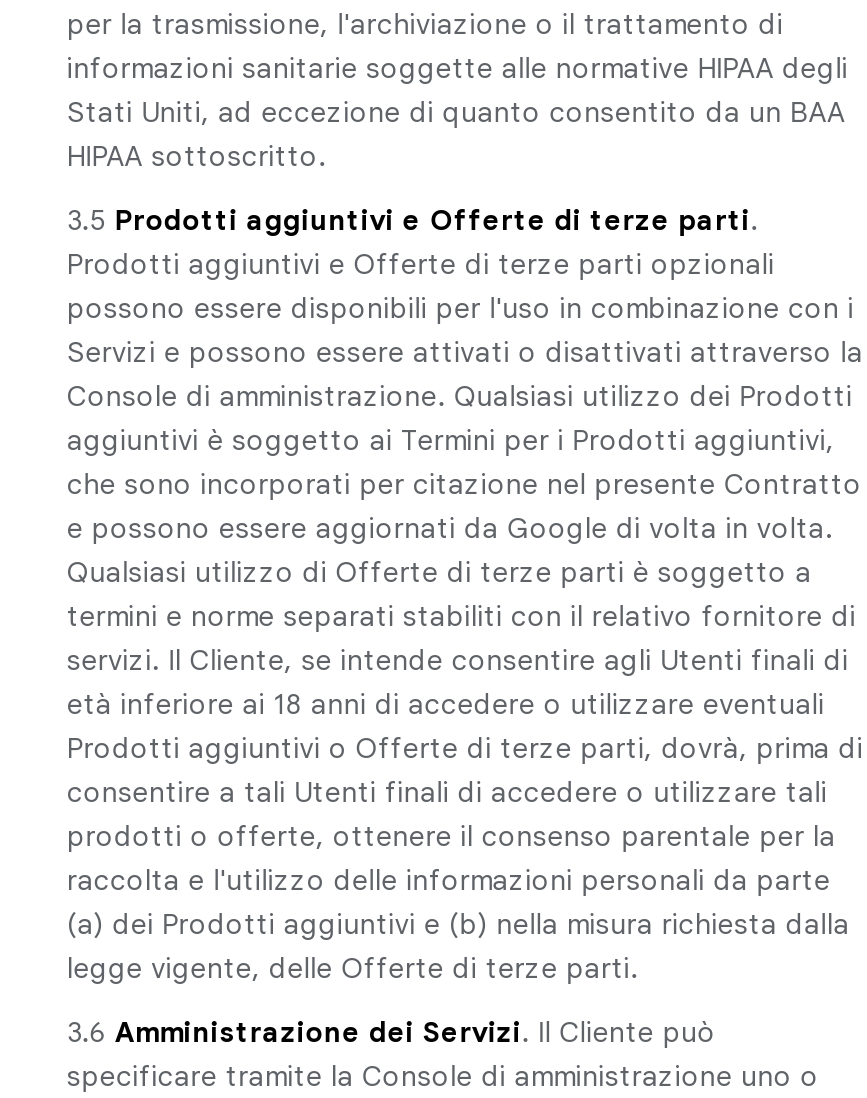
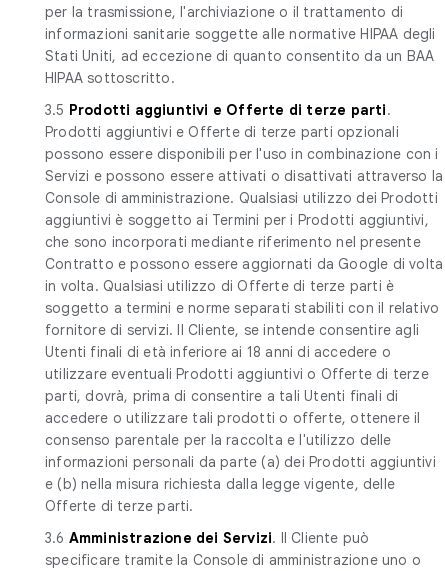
[67,466,863,986] che sono incorporati per citazione nel presente Contratto | e possono essere aggiornati da Google di volta in volta. | Qualsiasi utilizzo di Offerte di terze parti è soggetto a | termini e norme separati stabiliti con il relativo fornitore di | servizi. Il Cliente, se intende consentire agli Utenti finali di | età inferiore ai 18 anni di accedere o utilizzare eventuali | Prodotti aggiuntivi o Offerte di terze parti, dovrà, prima di | consentire a tali Utenti finali di accedere o utilizzare tali | prodotti o offerte, ottenere il consenso parentale per la | raccolta e l'utilizzo delle informazioni personali da parte | (a) dei Prodotti aggiuntivi e (b) nella misura richiesta dalla | legge vigente, delle Offerte di terze parti. -> [45,233,443,515] che sono incorporati mediante riferimento nel presente | Contratto e possono essere aggiornati da Google di volta | in volta. Qualsiasi utilizzo di Offerte di terze parti è | soggetto a termini e norme separati stabiliti con il relativo | fornitore di servizi. Il Cliente, se intende consentire agli | Utenti finali di età inferiore ai 18 anni di accedere o | utilizzare eventuali Prodotti aggiuntivi o Offerte di terze | parti, dovrà, prima di consentire a tali Utenti finali di | accedere o utilizzare tali prodotti o offerte, ottenere il | consenso parentale per la raccolta e l'utilizzo delle | informazioni personali da parte (a) dei Prodotti aggiuntivi | e (b) nella misura richiesta dalla legge vigente, delle | Offerte di terze parti.

